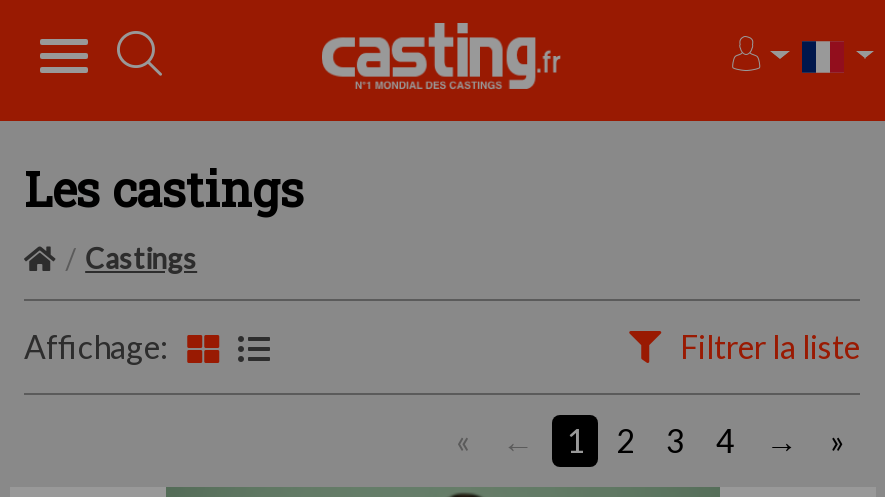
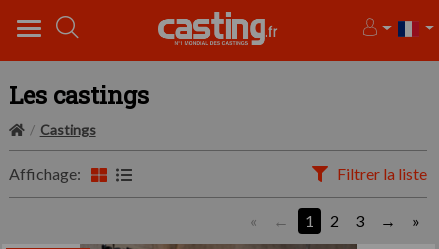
[716,421,734,459] 4 -> none

